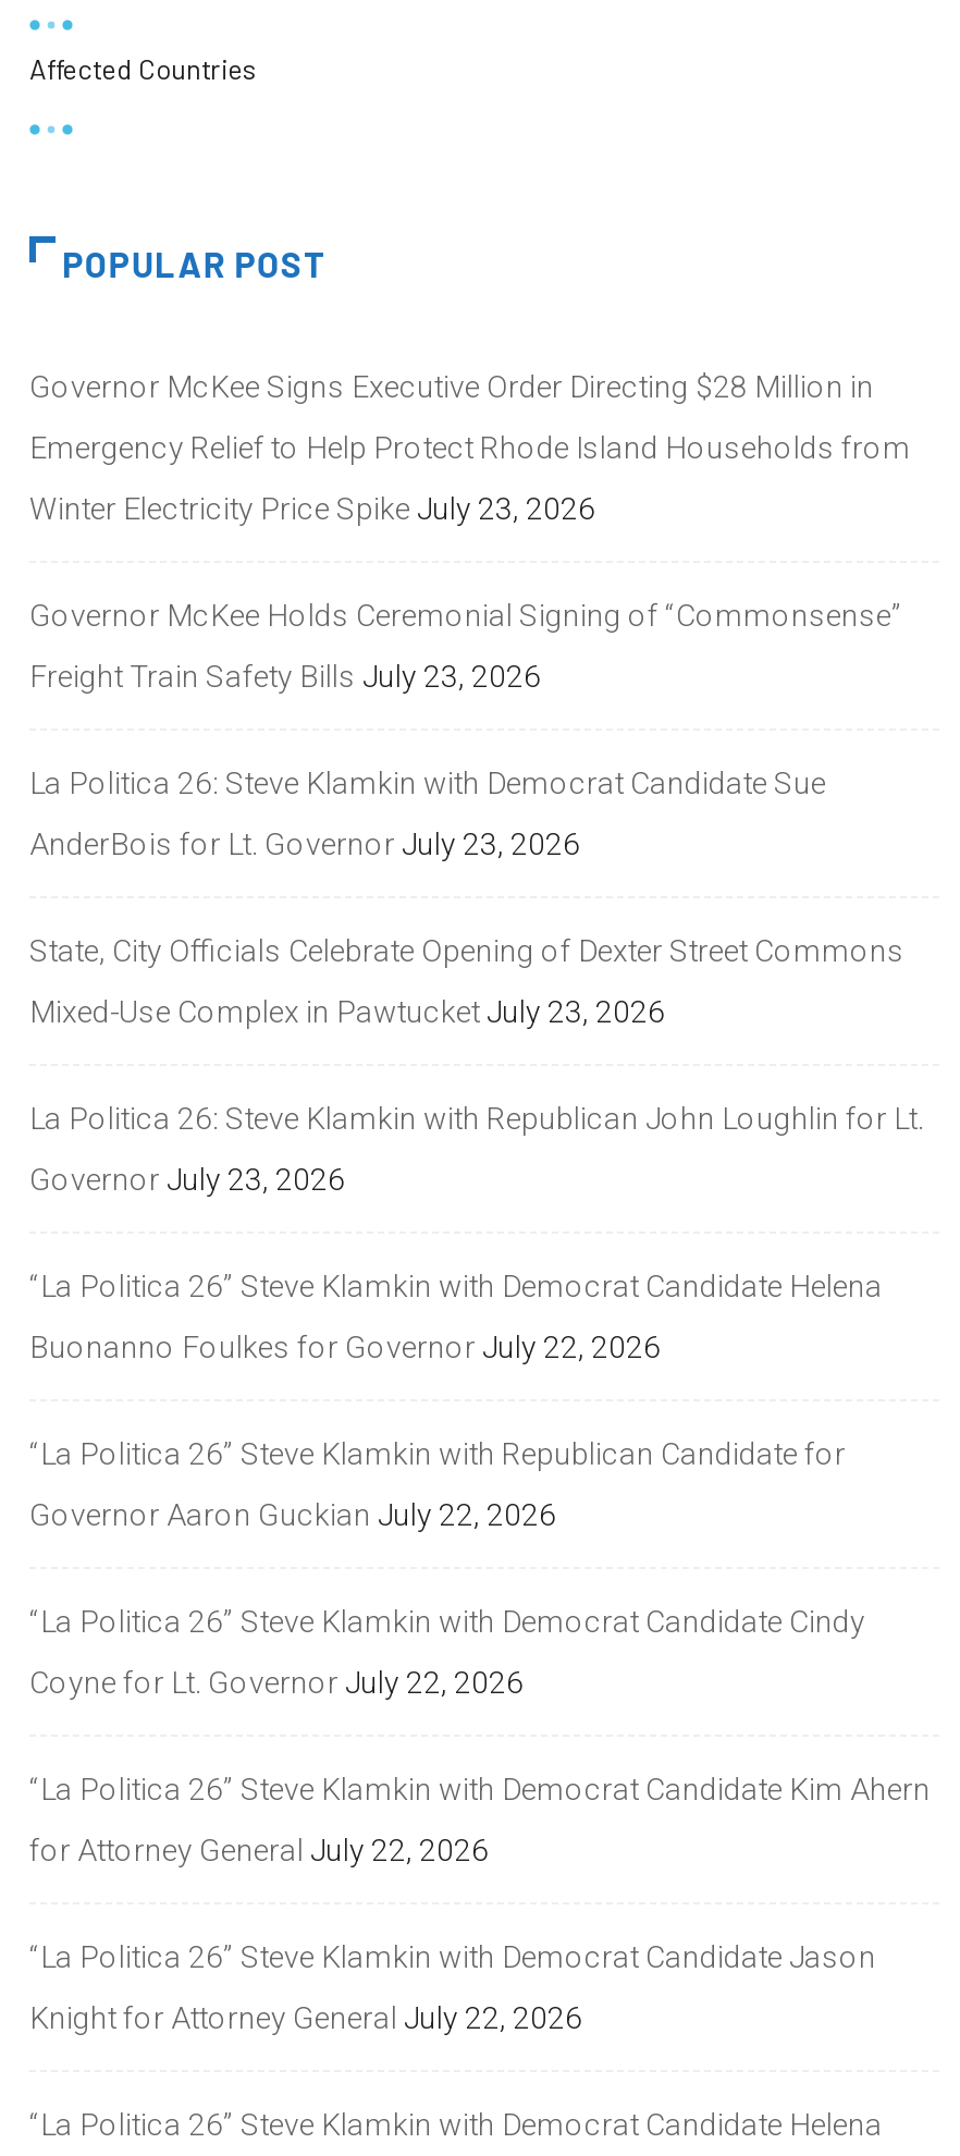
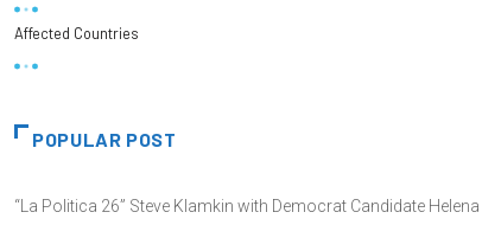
[29,369,931,2035] Governor McKee Signs Executive Order Directing $28 Million in | Emergency Relief to Help Protect Rhode Island Households from | Winter Electricity Price Spike July 23, 2026 | Governor McKee Holds Ceremonial Signing of “Commonsense” | Freight Train Safety Bills July 23, 2026 | La Politica 26: Steve Klamkin with Democrat Candidate Sue | AnderBois for Lt. Governor July 23, 2026 | State, City Officials Celebrate Opening of Dexter Street Commons | Mixed-Use Complex in Pawtucket July 23, 2026 | La Politica 26: Steve Klamkin with Republican John Loughlin for Lt. | Governor July 23, 2026 | “La Politica 26” Steve Klamkin with Democrat Candidate Helena | Buonanno Foulkes for Governor July 22, 2026 | “La Politica 26” Steve Klamkin with Republican Candidate for | Governor Aaron Guckian July 22, 2026 | “La Politica 26” Steve Klamkin with Democrat Candidate Cindy | Coyne for Lt. Governor July 22, 2026 | “La Politica 26” Steve Klamkin with Democrat Candidate Kim Ahern | for Attorney General July 22, 2026 | “La Politica 26” Steve Klamkin with Democrat Candidate Jason | Knight for Attorney General July 22, 2026 -> none

